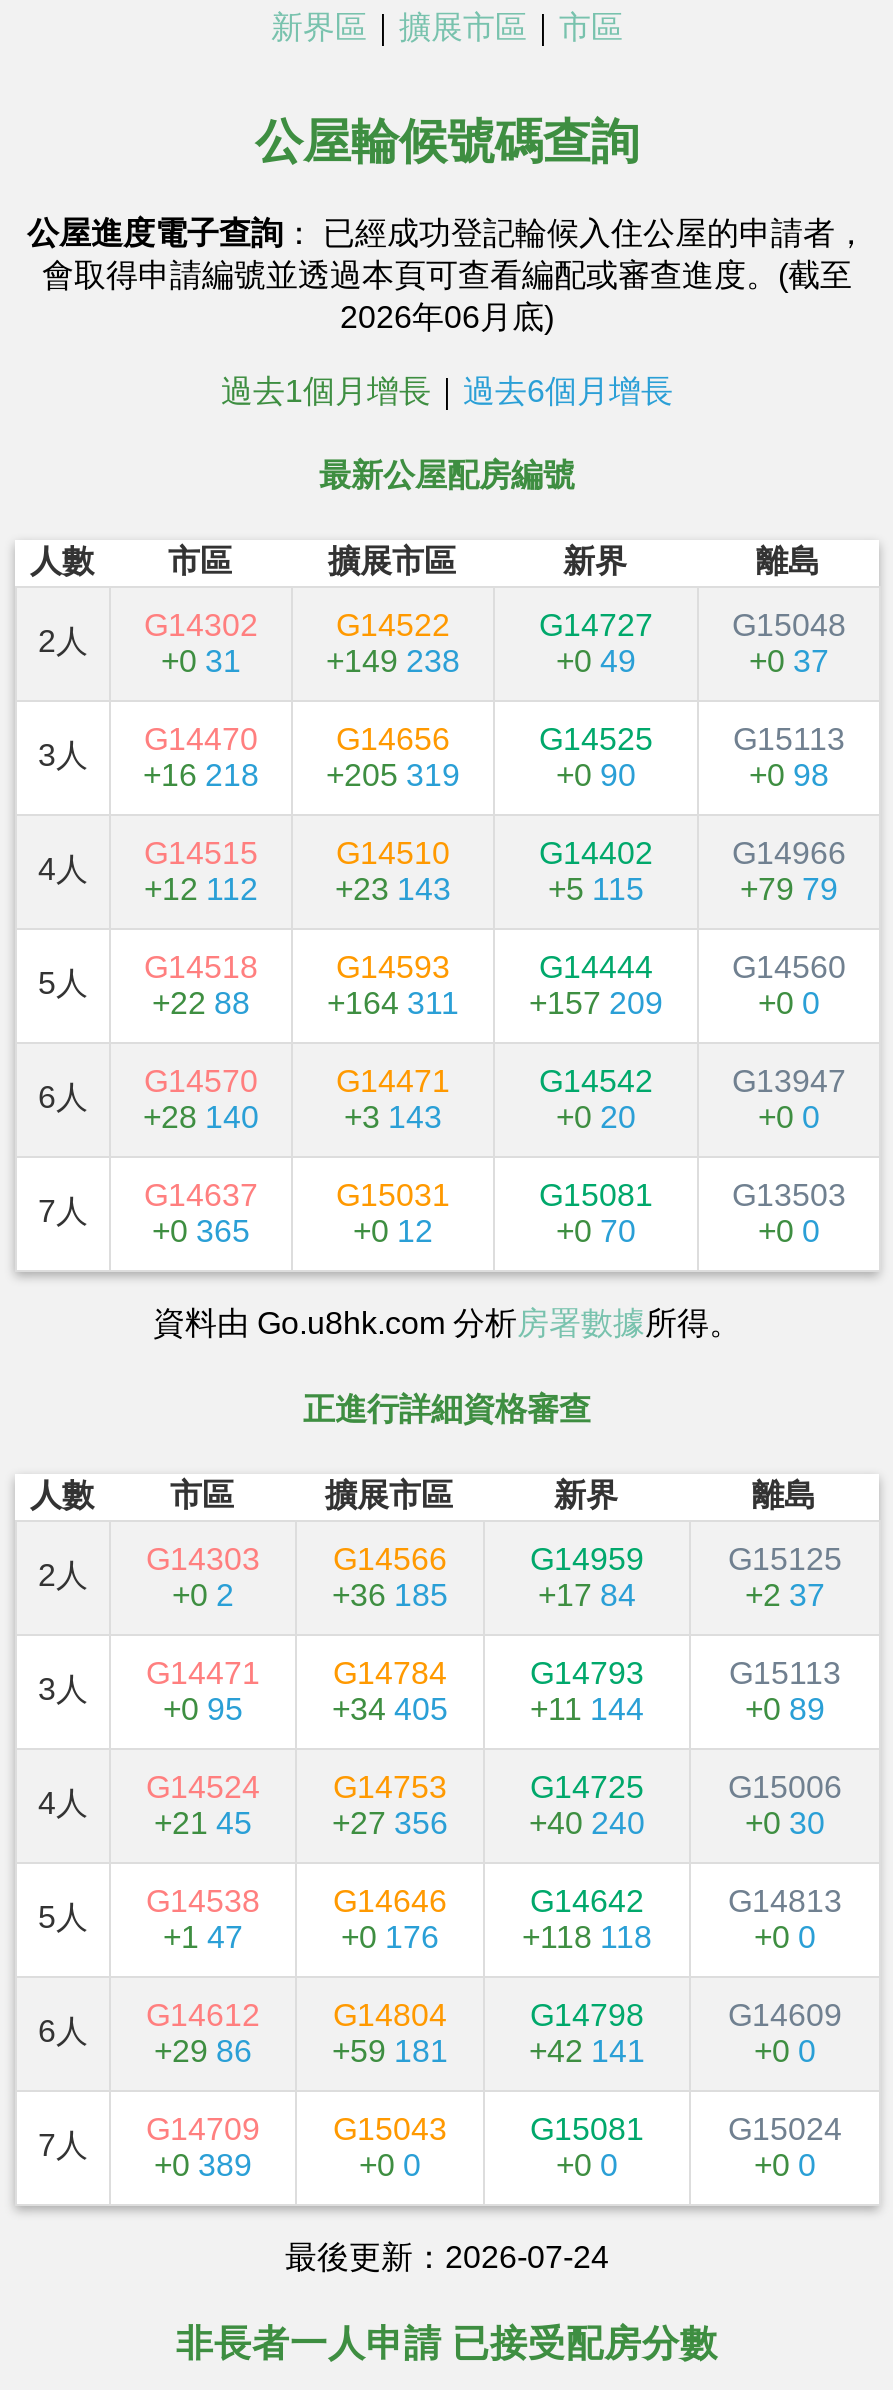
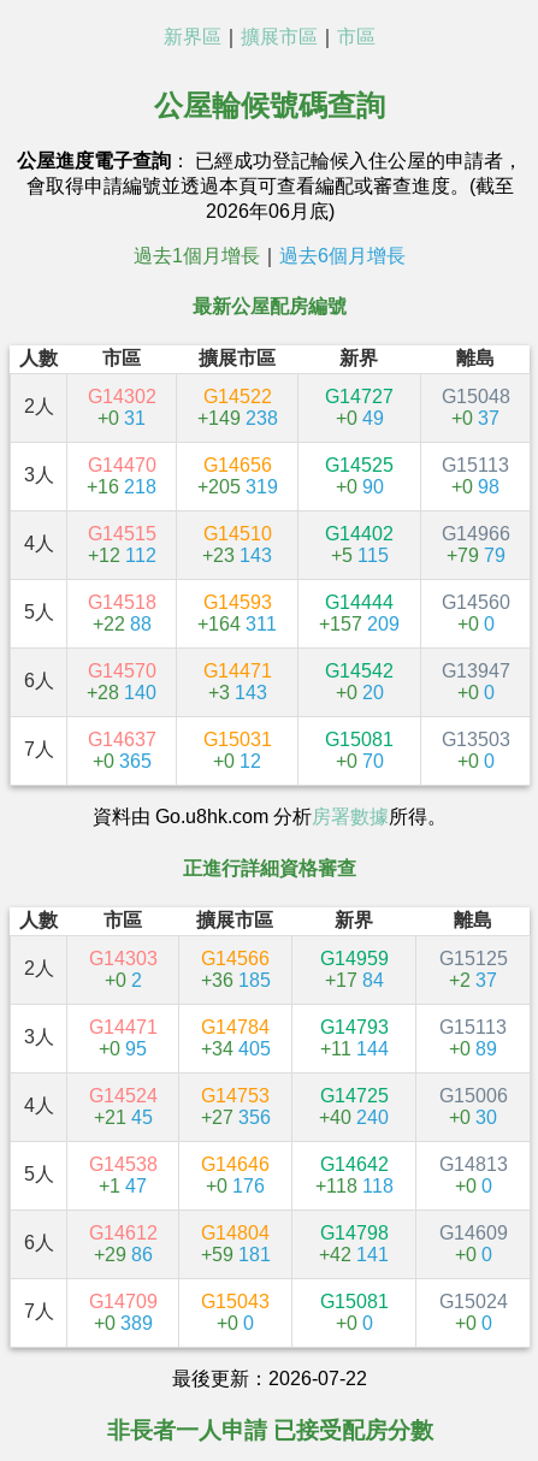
[285,2240,609,2274] 最後更新：2026-07-24 -> [172,1368,367,1389] 最後更新：2026-07-22

